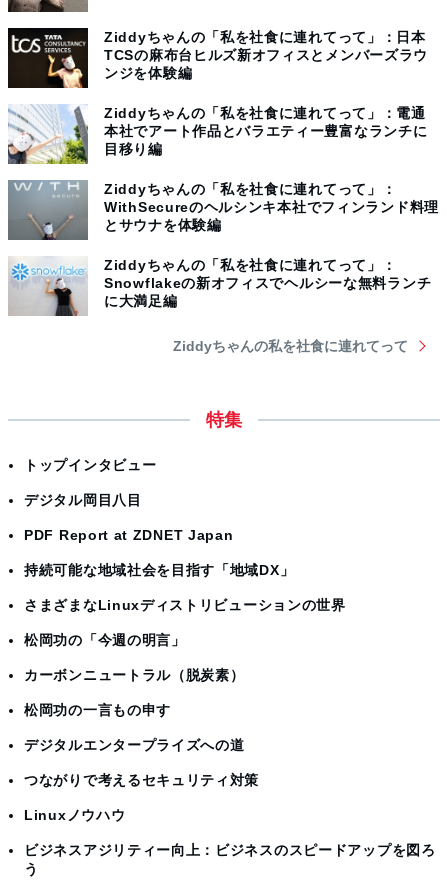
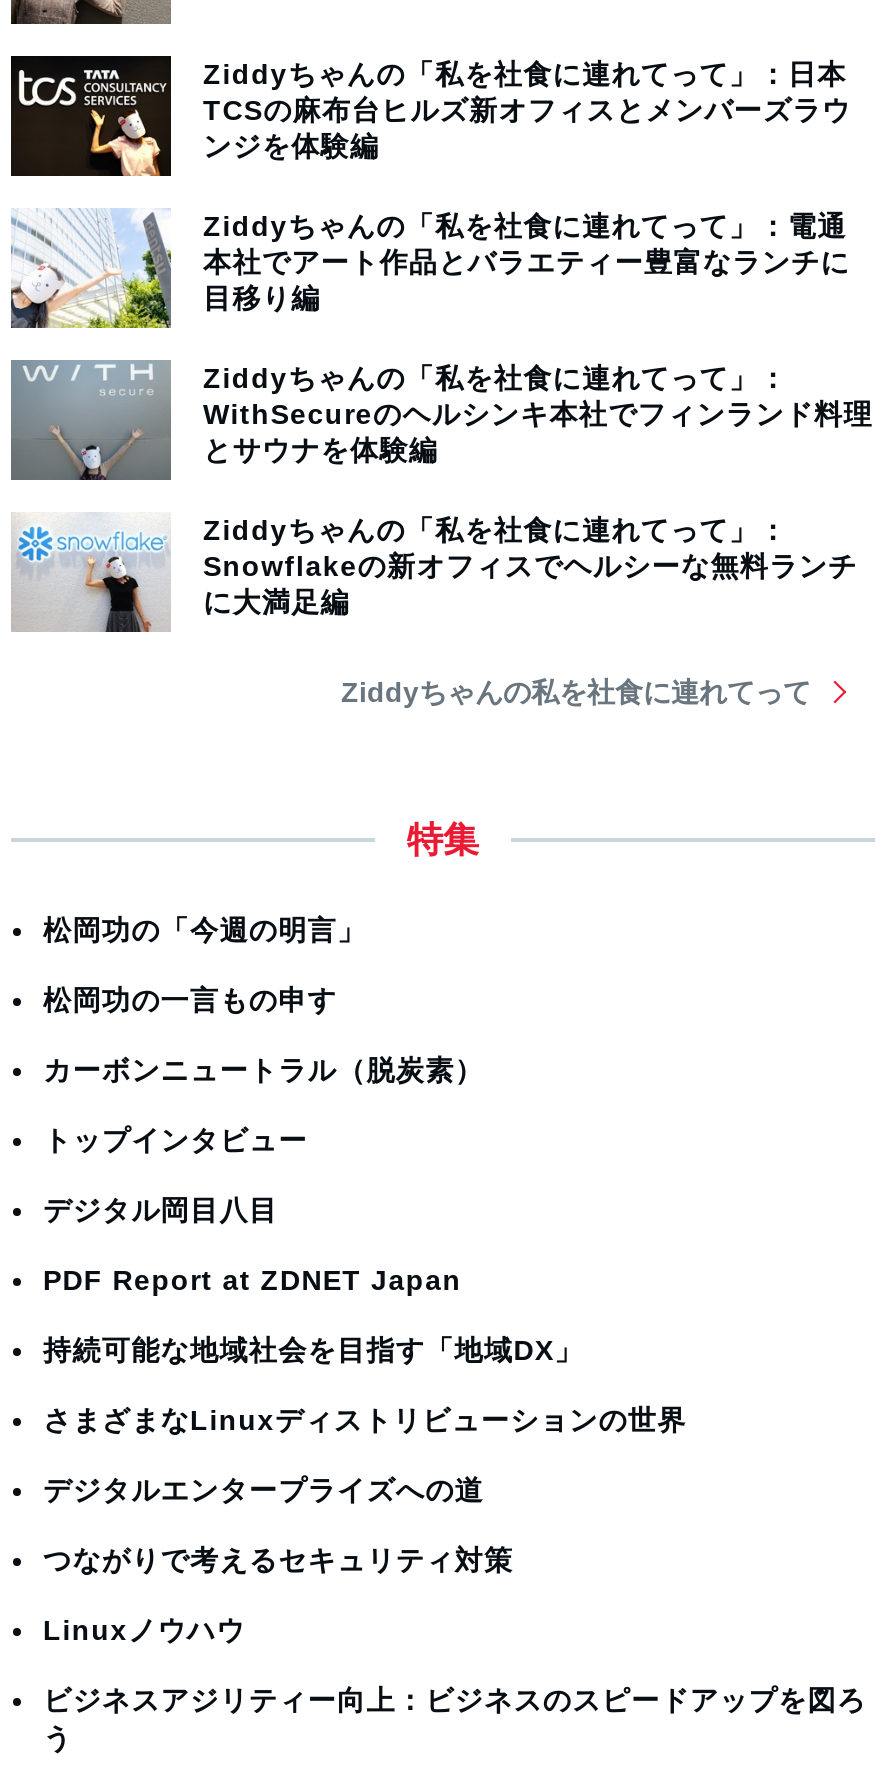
moved [24,457,346,613] -> [43,1124,687,1436]: トップインタビュー | デジタル岡目八目 | PDF Report at ZDNET Japan | 持続可能な地域社会を目指す「地域DX」 | さまざまなLinuxディストリビューションの世界
moved [24,632,244,718] -> [43,914,484,1086]: 松岡功の「今週の明言」 | カーボンニュートラル（脱炭素） | 松岡功の一言もの申す

